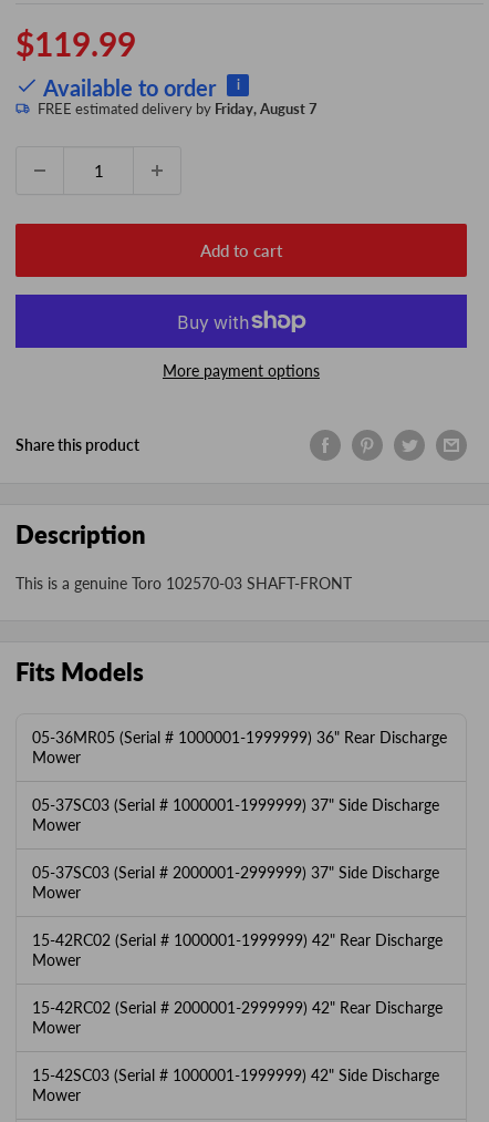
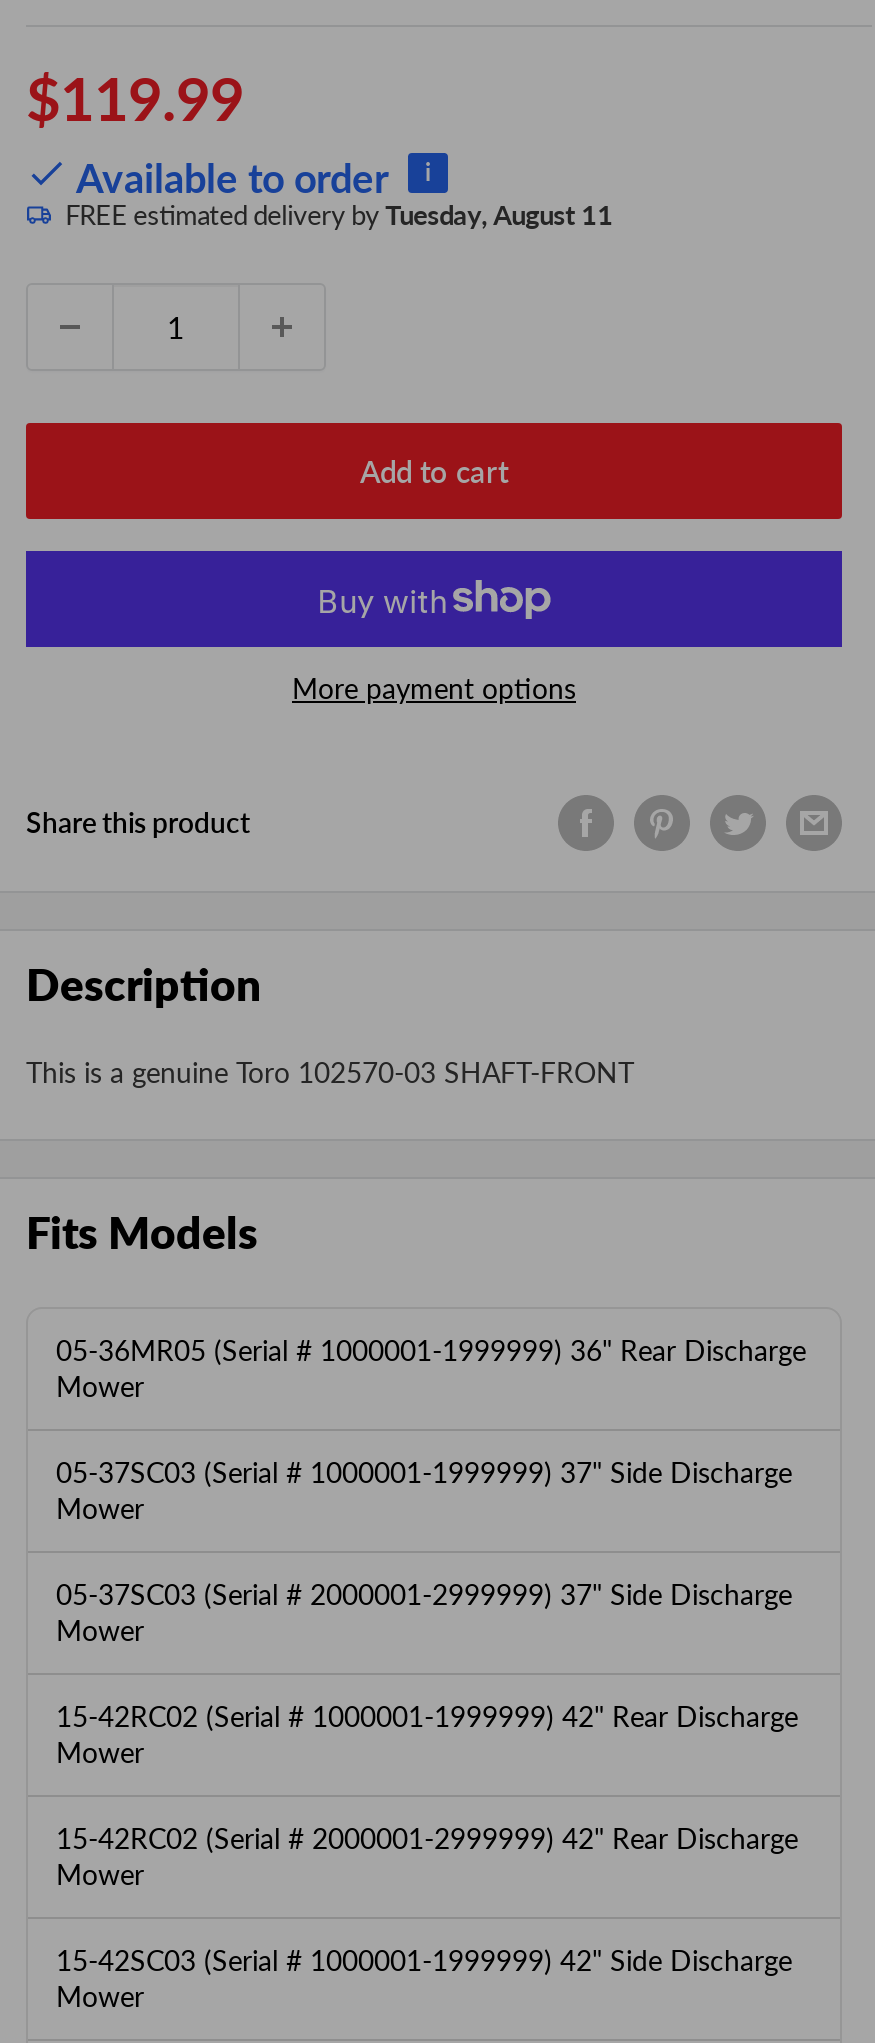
[37,100,317,117] FREE estimated delivery by Friday, August 7 -> [65,199,613,231] FREE estimated delivery by Tuesday, August 11

